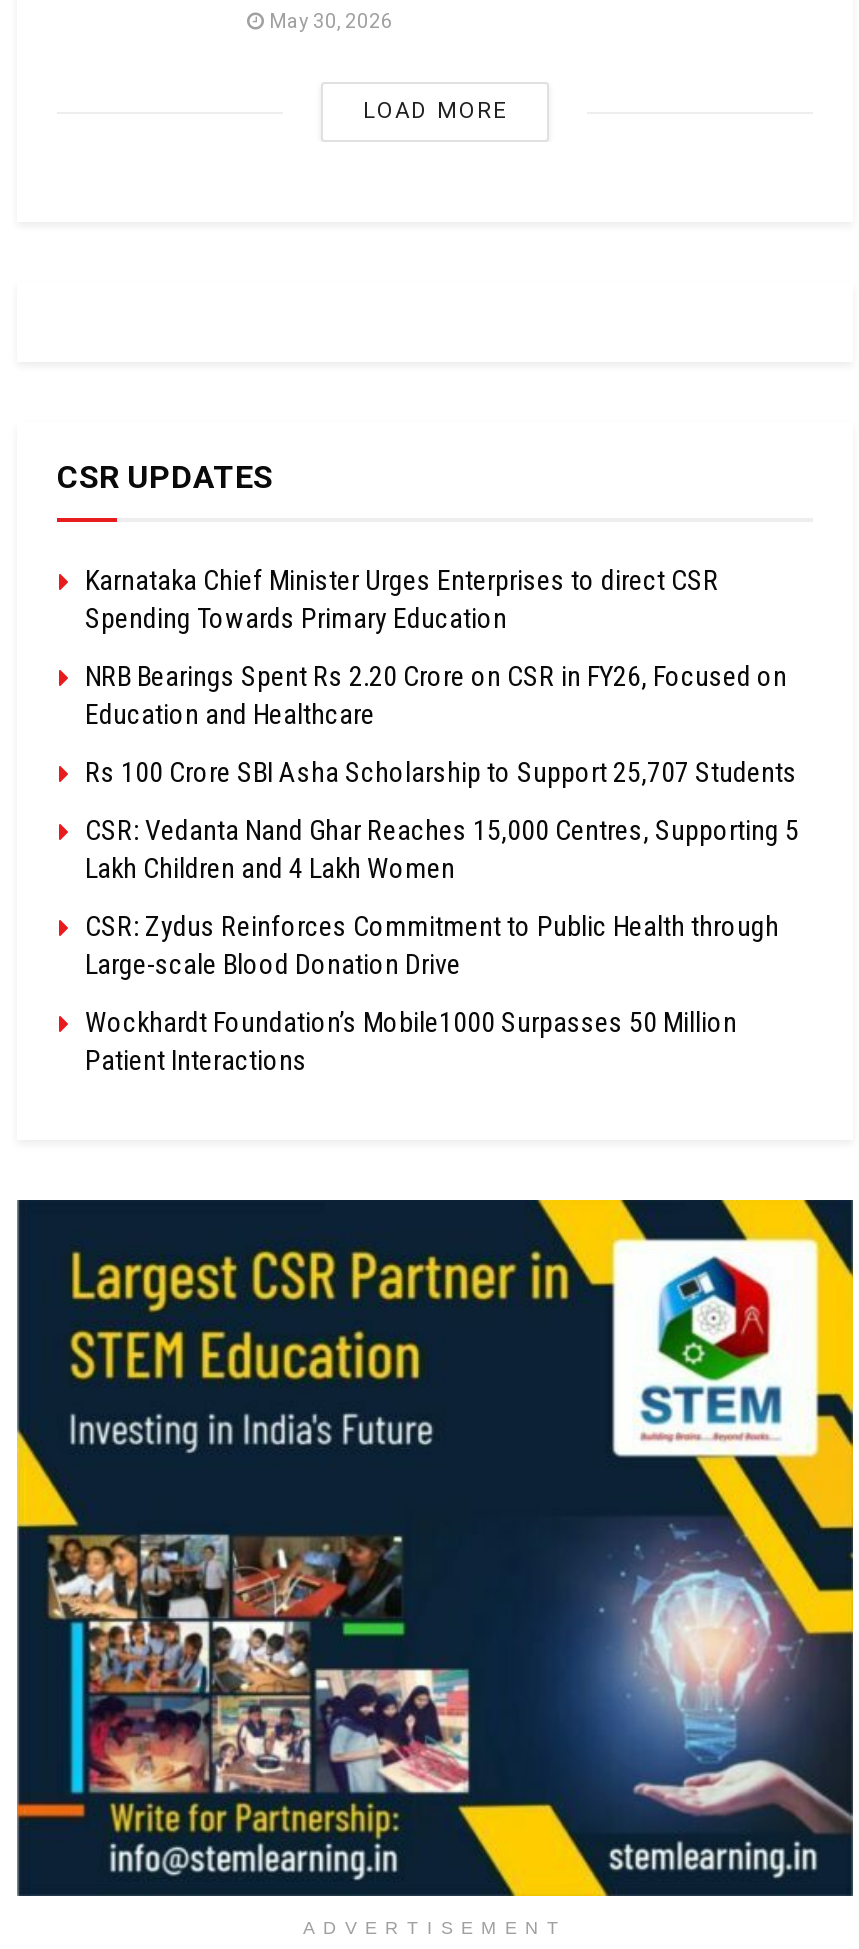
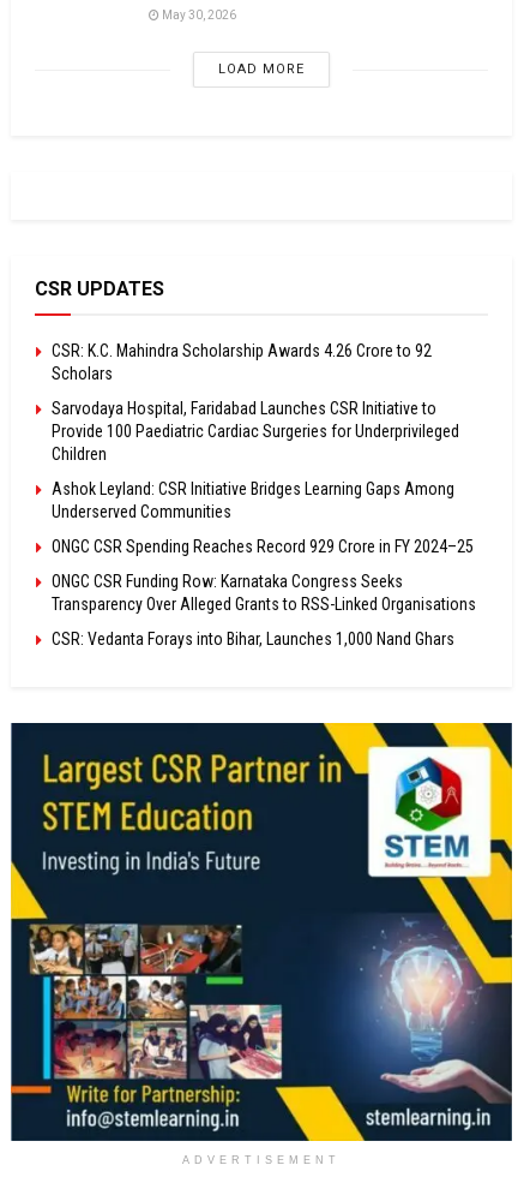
[85,564,719,634] Karnataka Chief Minister Urges Enterprises to direct CSR | Spending Towards Primary Education -> [52,341,432,383] CSR: K.C. Mahindra Scholarship Awards ₹4.26 Crore to 92 | Scholars
[85,660,787,730] NRB Bearings Spent Rs 2.20 Crore on CSR in FY26, Focused on | Education and Healthcare -> [52,399,459,464] Sarvodaya Hospital, Faridabad Launches CSR Initiative to | Provide 100 Paediatric Cardiac Surgeries for Underprivileged | Children
[85,756,797,788] Rs 100 Crore SBI Asha Scholarship to Support 25,707 Students -> [52,479,454,521] Ashok Leyland: CSR Initiative Bridges Learning Gaps Among | Underserved Communities
[85,814,799,884] CSR: Vedanta Nand Ghar Reaches 15,000 Centres, Supporting 5 | Lakh Children and 4 Lakh Women -> [52,537,474,556] ONGC CSR Spending Reaches Record ₹929 Crore in FY 2024–25
[85,910,779,980] CSR: Zydus Reinforces Commitment to Public Health through | Large-scale Blood Donation Drive -> [52,572,476,614] ONGC CSR Funding Row: Karnataka Congress Seeks | Transparency Over Alleged Grants to RSS-Linked Organisations
[85,1006,737,1076] Wockhardt Foundation’s Mobile1000 Surpasses 50 Million | Patient Interactions -> [52,629,454,649] CSR: Vedanta Forays into Bihar, Launches 1,000 Nand Ghars

